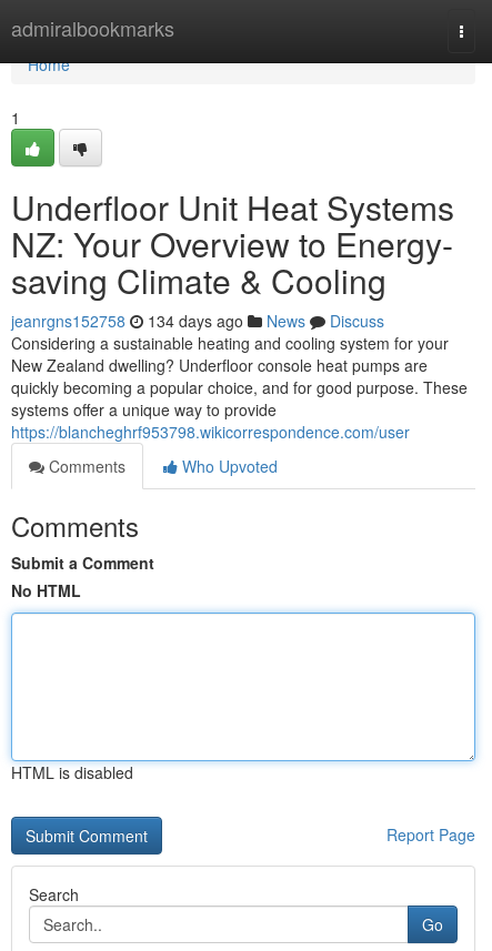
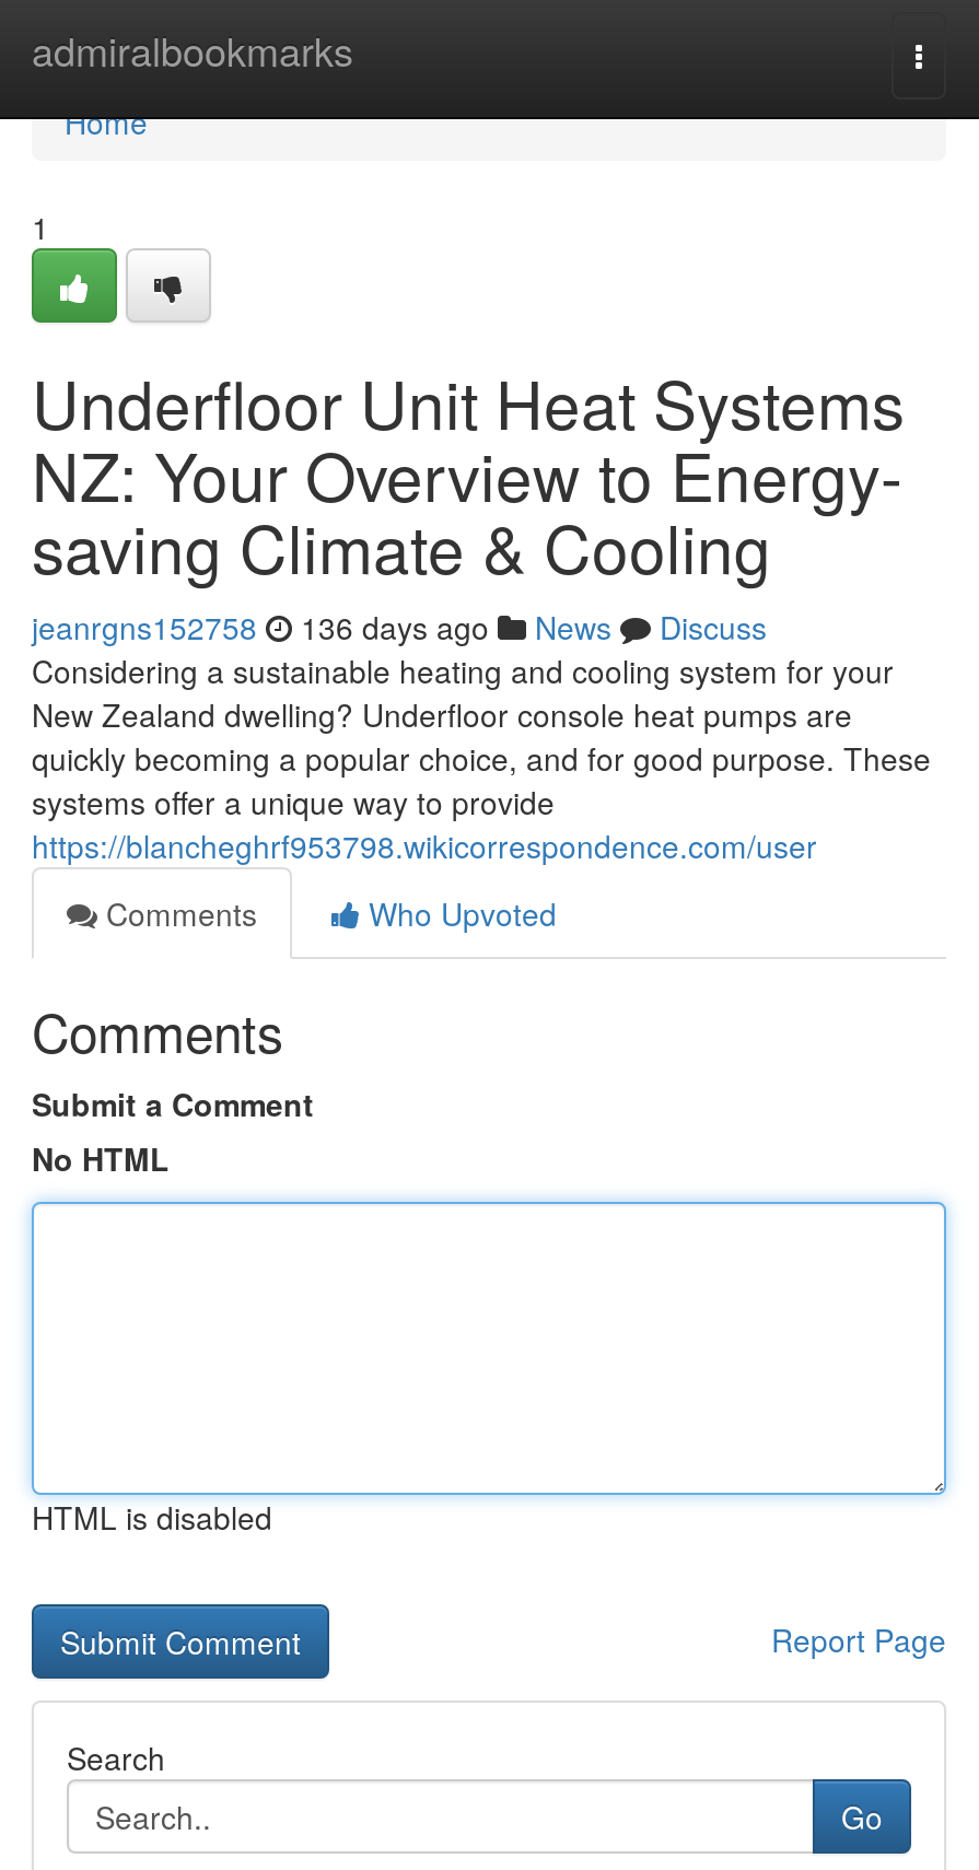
[11,310,384,332] jeanrgns152758 134 days ago News Discuss -> [32,605,767,648] jeanrgns152758 136 days ago News Discuss

